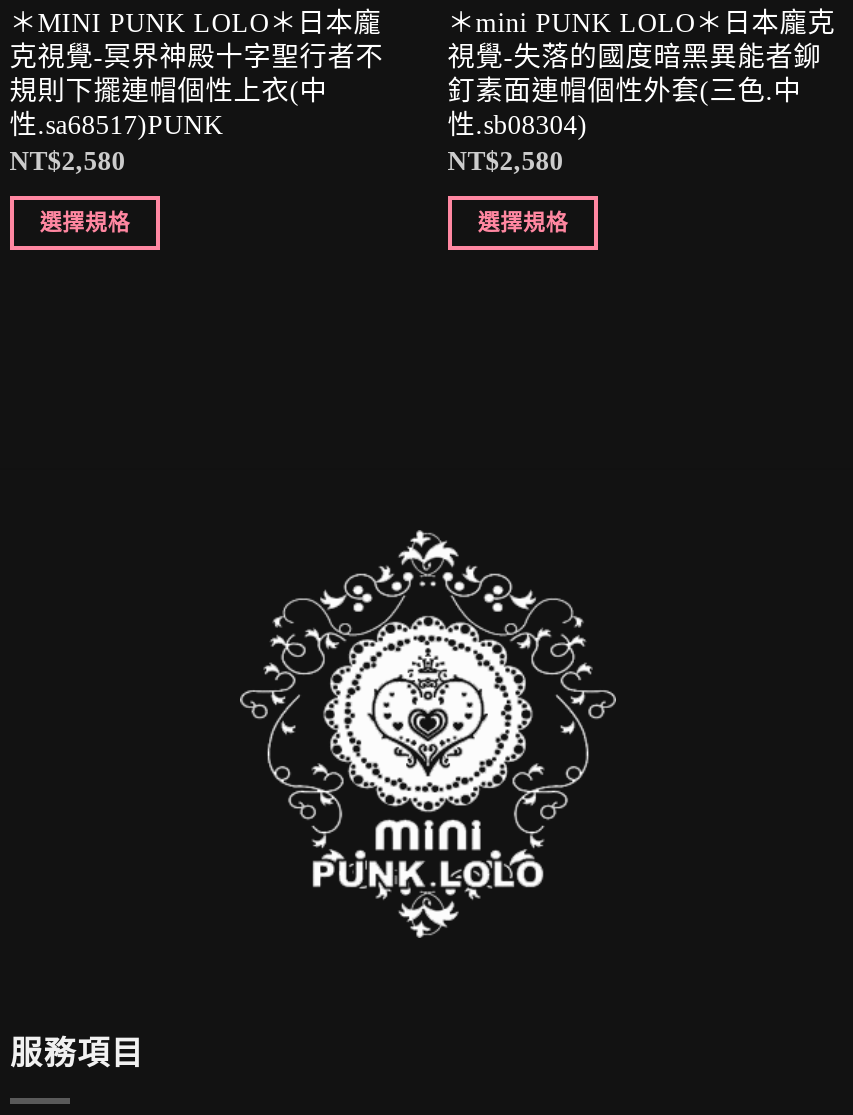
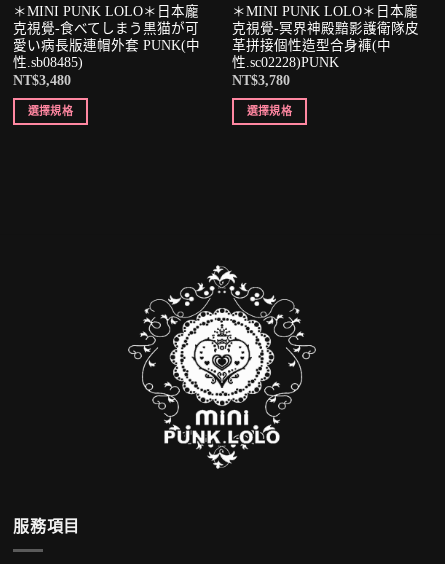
[448,7,836,176] ＊mini PUNK LOLO＊日本龐克 | 視覺-失落的國度暗黑異能者鉚 | 釘素面連帽個性外套(三色.中 | 性.sb08304) | NT$2,580 -> [232,4,419,88] ＊MINI PUNK LOLO＊日本龐 | 克視覺-冥界神殿黯影護衛隊皮 | 革拼接個性造型合身褲(中 | 性.sc02228)PUNK | NT$3,780
[10,41,384,176] 克視覺-冥界神殿十字聖行者不 | 規則下擺連帽個性上衣(中 | 性.sa68517)PUNK | NT$2,580 -> [13,21,200,88] 克視覺-食べてしまう黒猫が可 | 愛い病長版連帽外套 PUNK(中 | 性.sb08485) | NT$3,480

